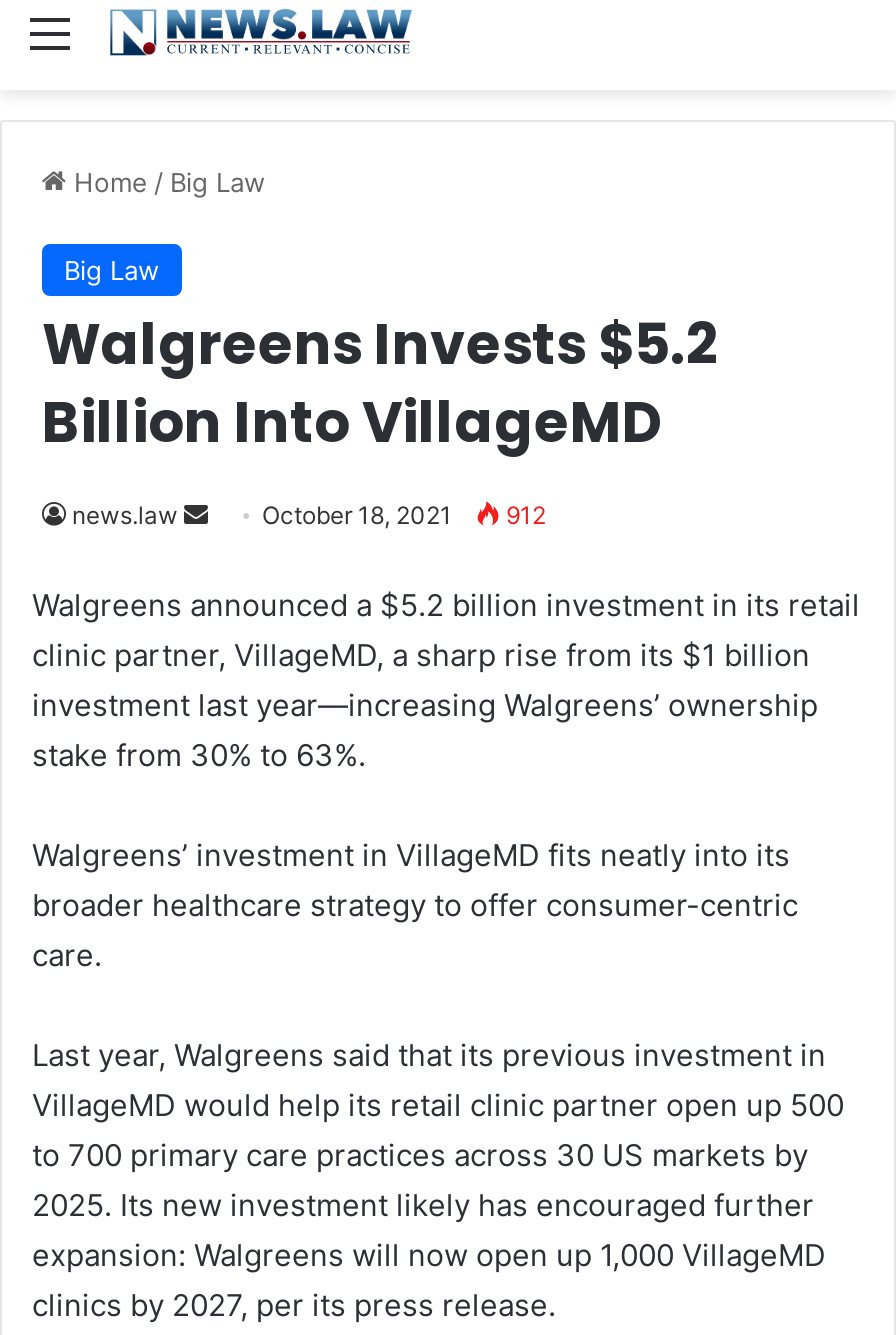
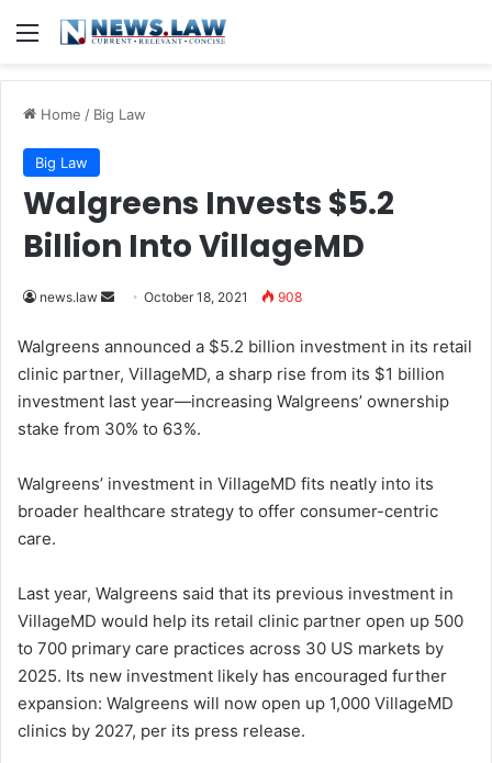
[500,500,546,530] 912 -> [275,289,302,305] 908

